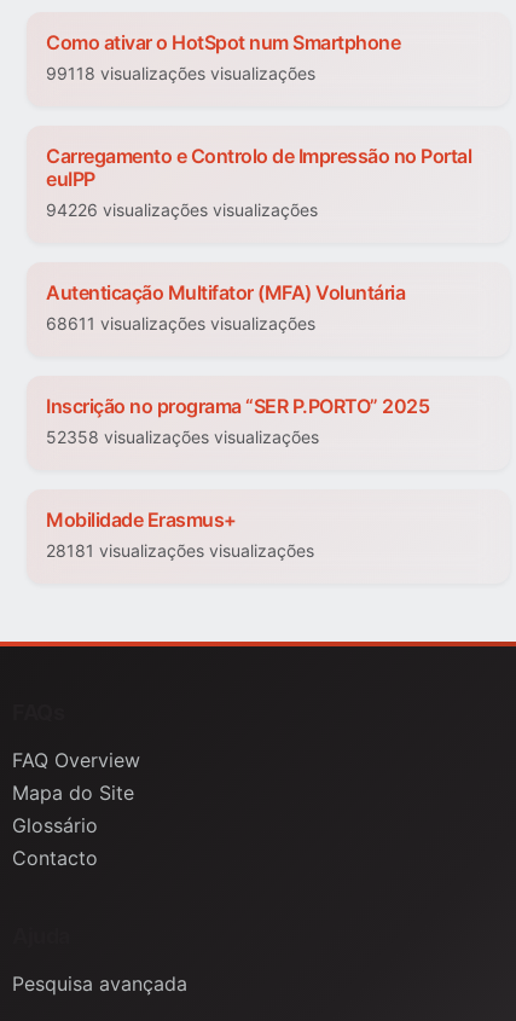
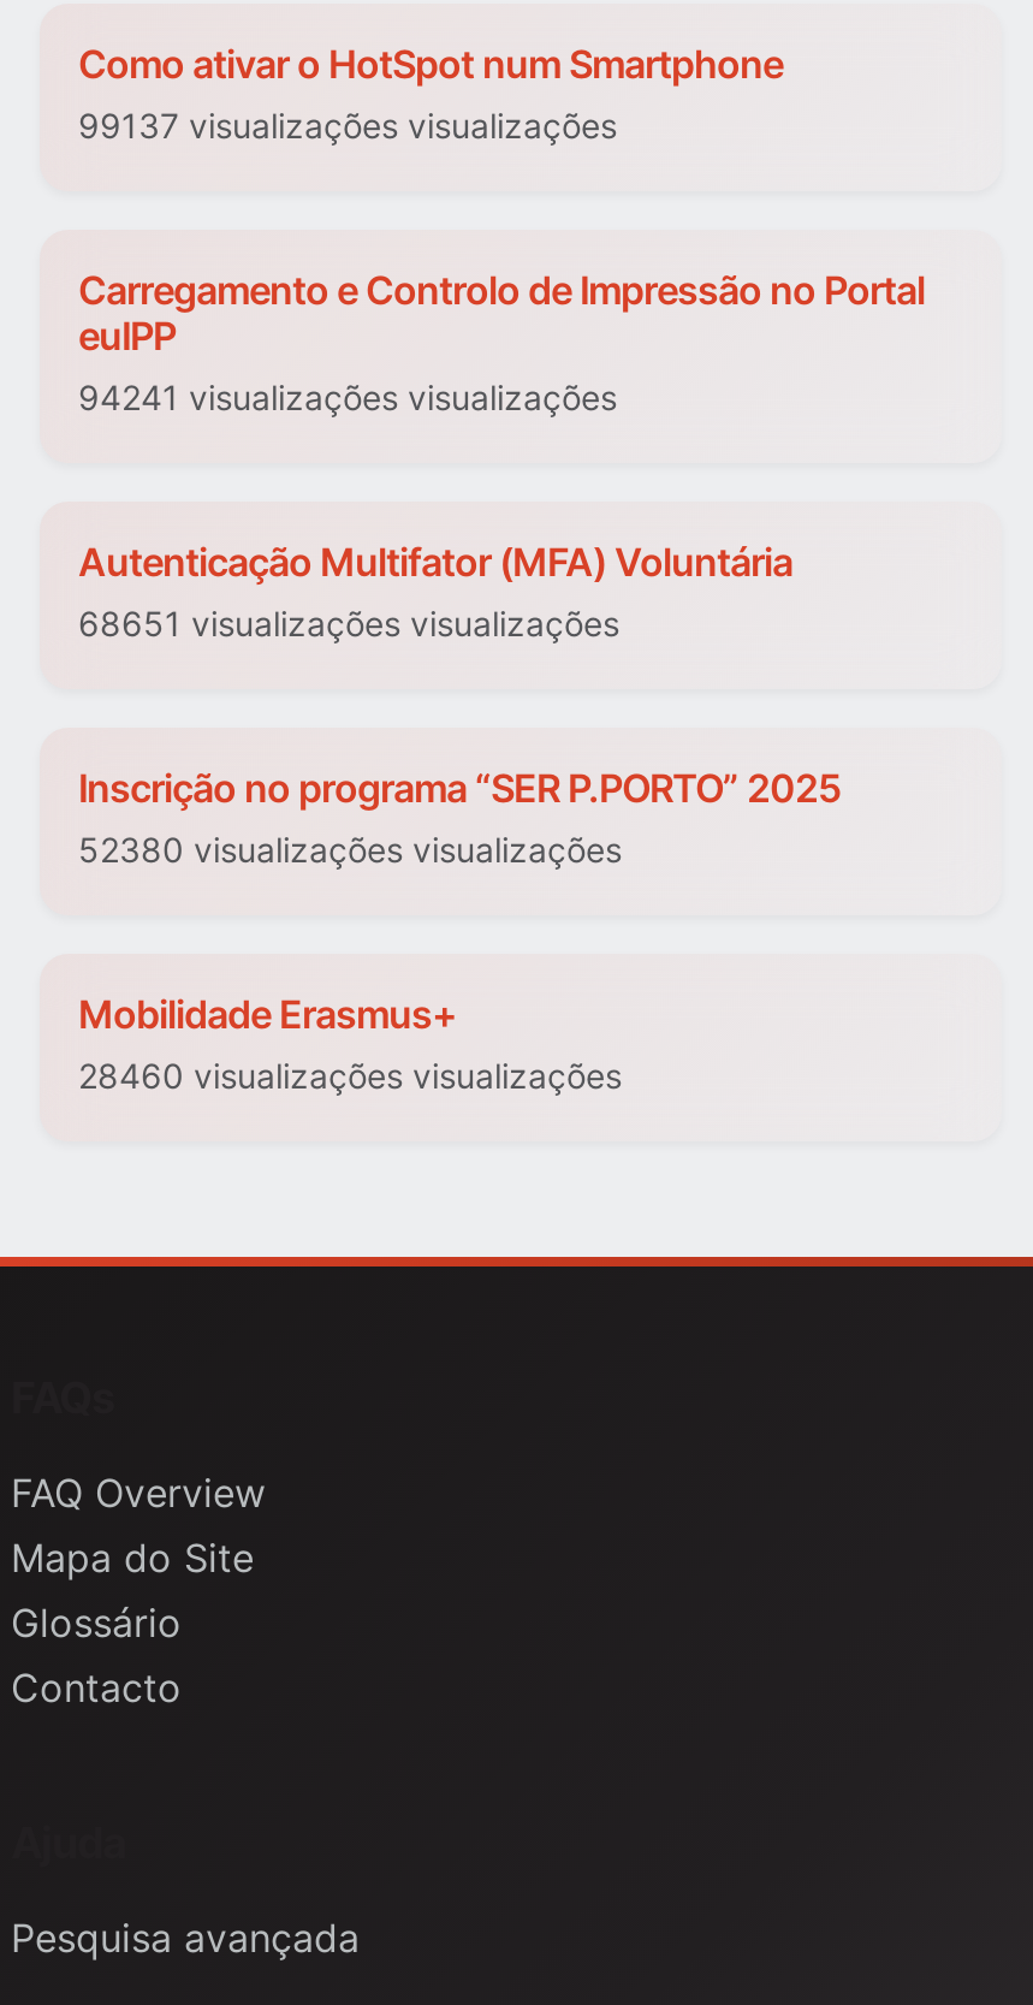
[46,63,315,84] 99118 visualizações visualizações -> [78,106,617,147] 99137 visualizações visualizações
[46,200,318,221] 94226 visualizações visualizações -> [78,378,617,419] 94241 visualizações visualizações
[46,314,315,334] 68611 visualizações visualizações -> [78,604,619,645] 68651 visualizações visualizações
[46,427,319,448] 52358 visualizações visualizações -> [78,830,622,871] 52380 visualizações visualizações
[46,541,314,561] 28181 visualizações visualizações -> [78,1056,622,1097] 28460 visualizações visualizações

